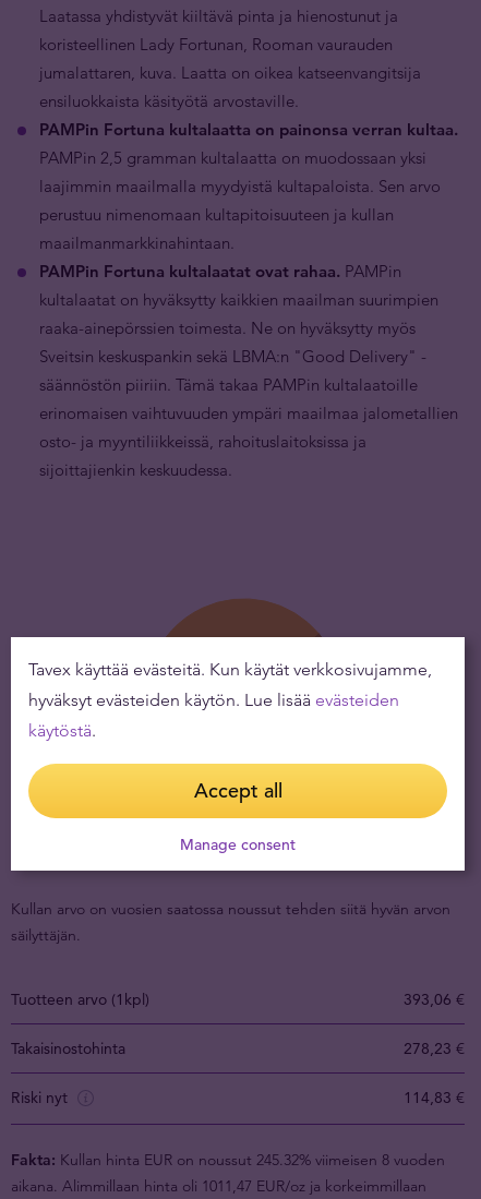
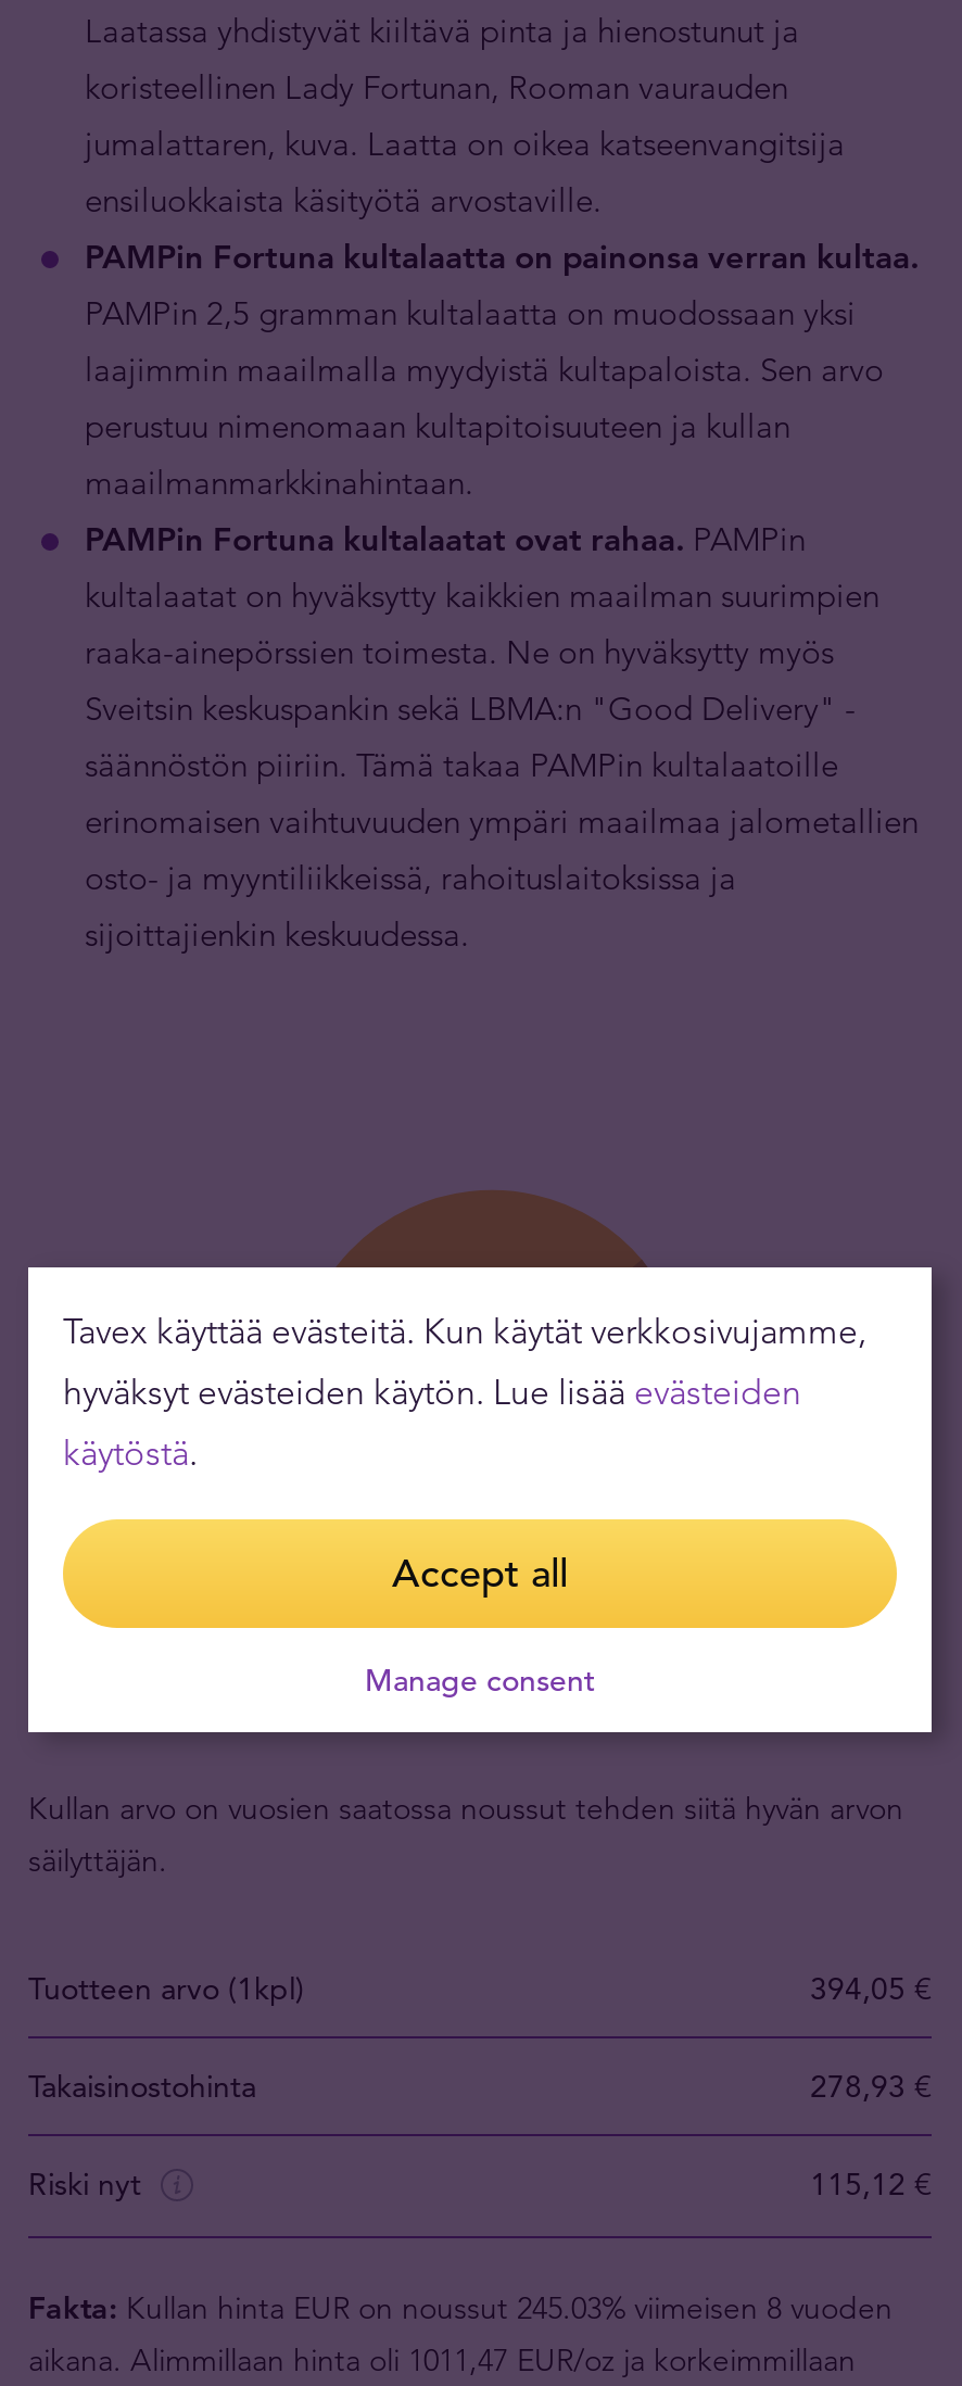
[404,990,465,1009] 393,06 € -> [810,1969,932,2008] 394,05 €
[404,1039,465,1058] 278,23 € -> [810,2067,932,2106] 278,93 €
[404,1088,465,1107] 114,83 € -> [810,2164,932,2204] 115,12 €
[11,1150,445,1169] Fakta: Kullan hinta EUR on noussut 245.32% viimeisen 8 vuoden -> [28,2288,893,2327] Fakta: Kullan hinta EUR on noussut 245.03% viimeisen 8 vuoden

